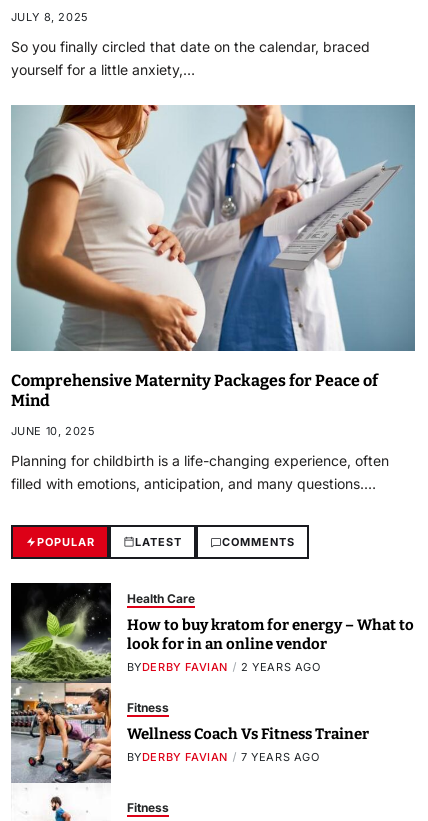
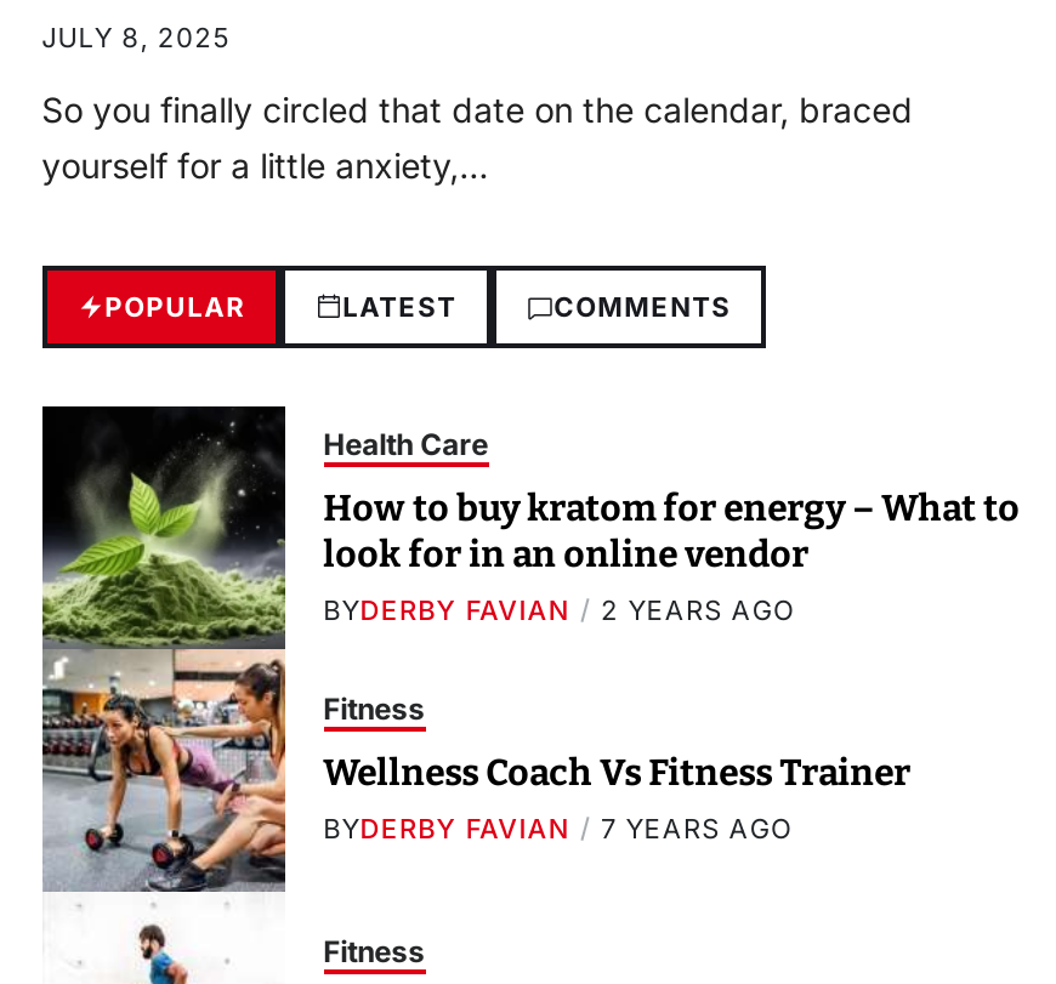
[10,104,416,492] [image] | Comprehensive Maternity Packages for Peace of | Mind | JUNE 10, 2025 | Planning for childbirth is a life-changing experience, often | filled with emotions, anticipation, and many questions.… -> none

